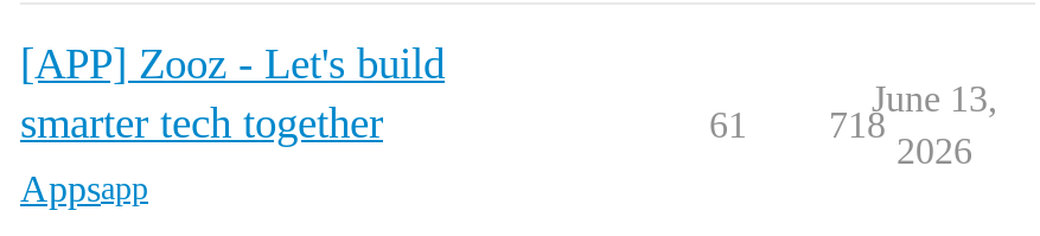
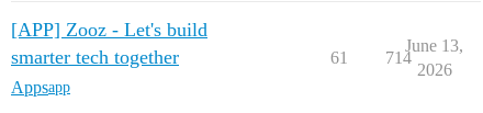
[829,104,886,144] 718 -> [385,48,412,67] 714

